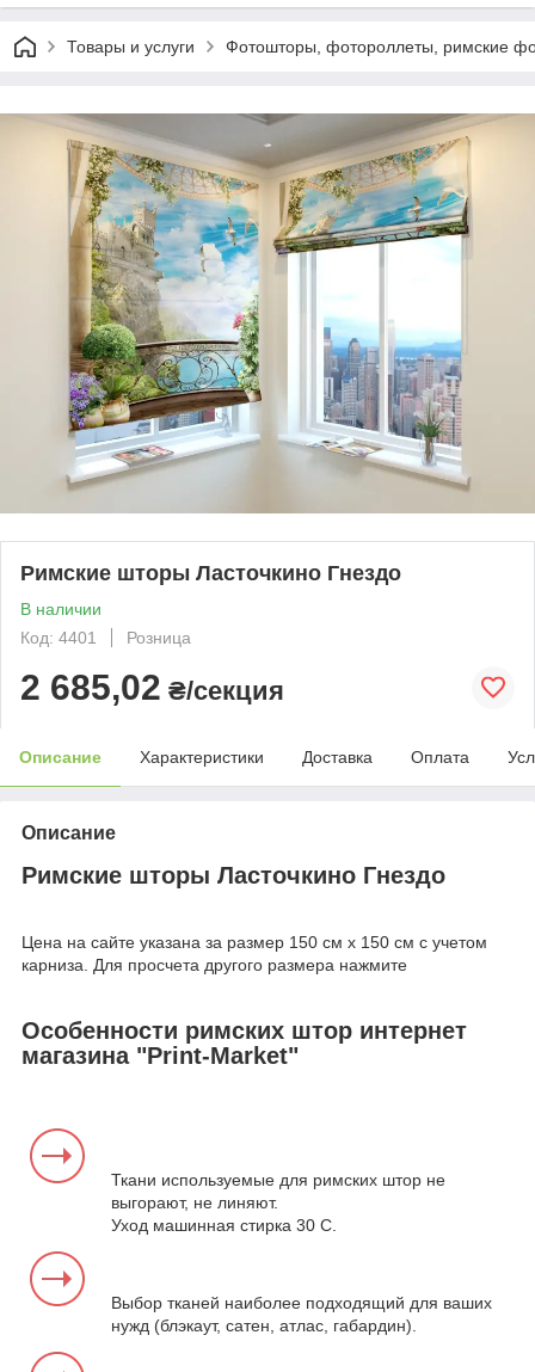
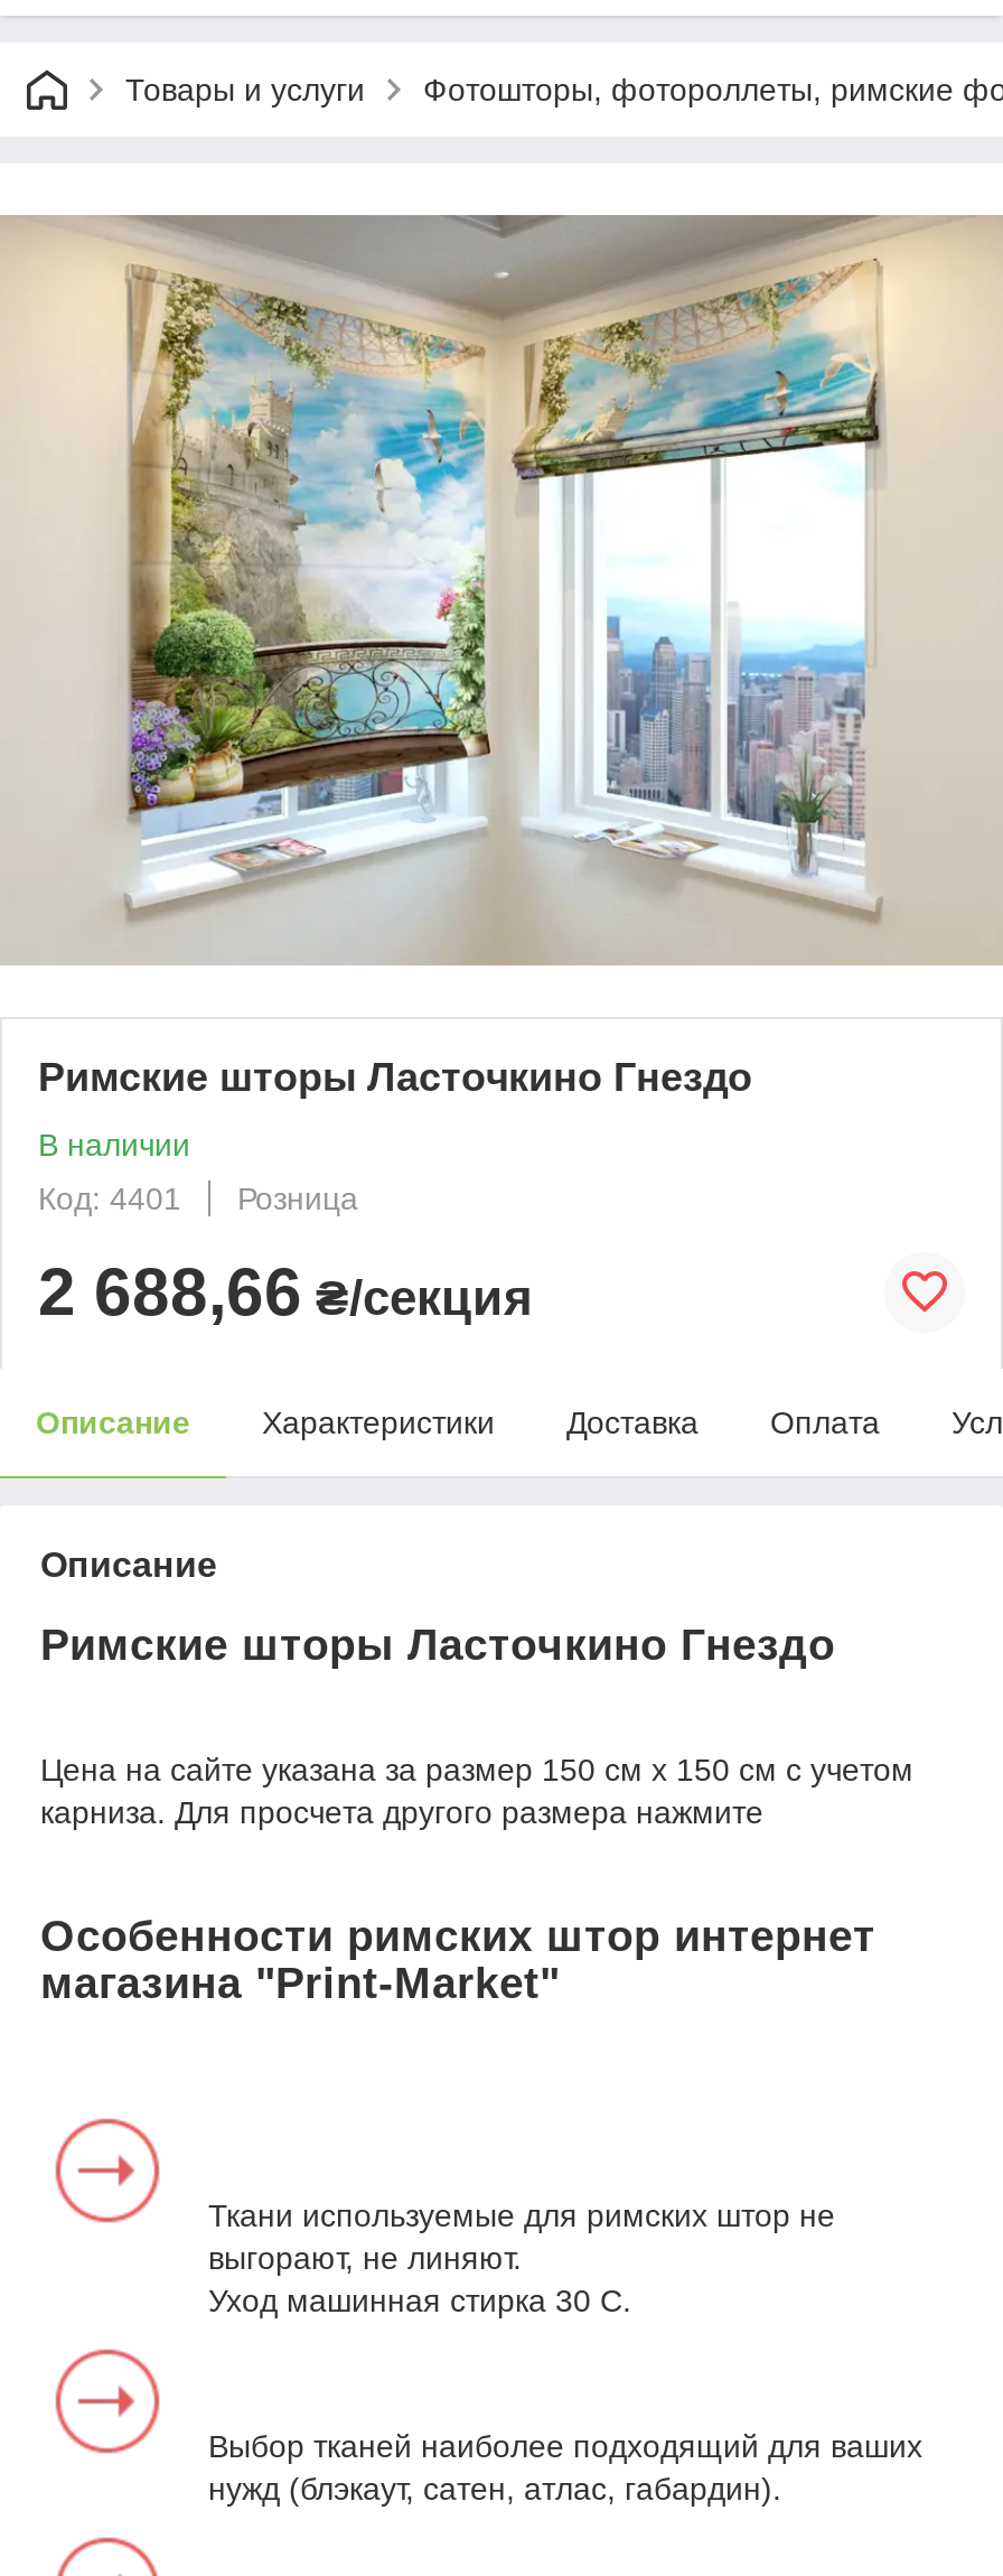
[20,667,284,707] 2 685,02 ₴/секция -> [38,1254,533,1328] 2 688,66 ₴/секция

